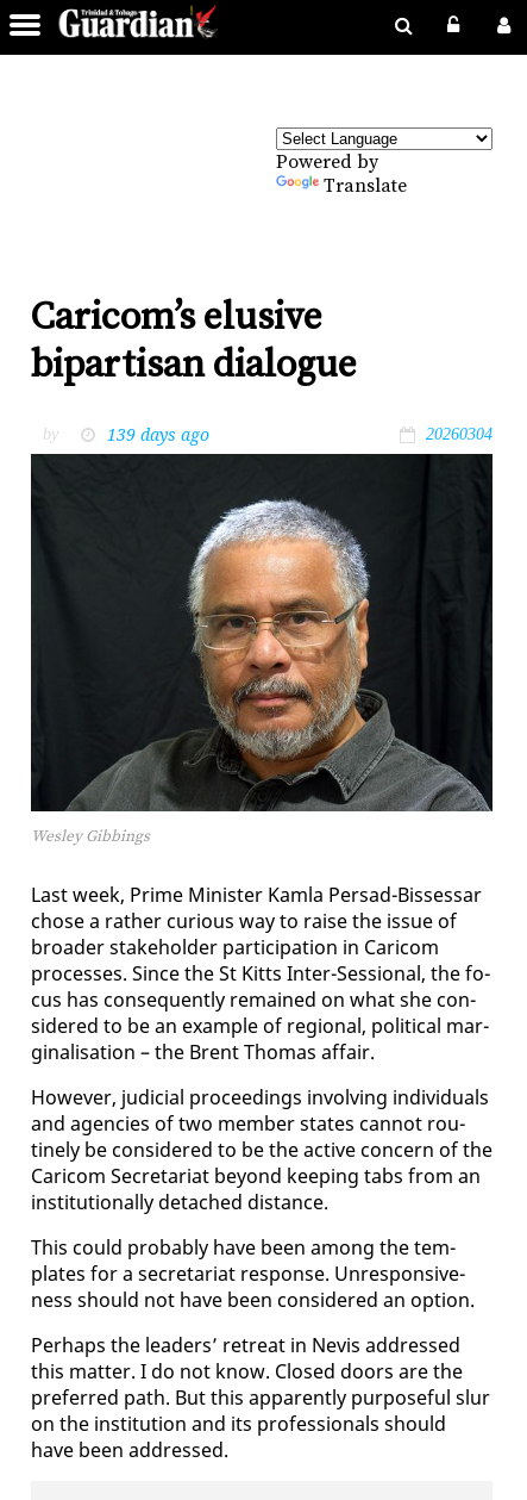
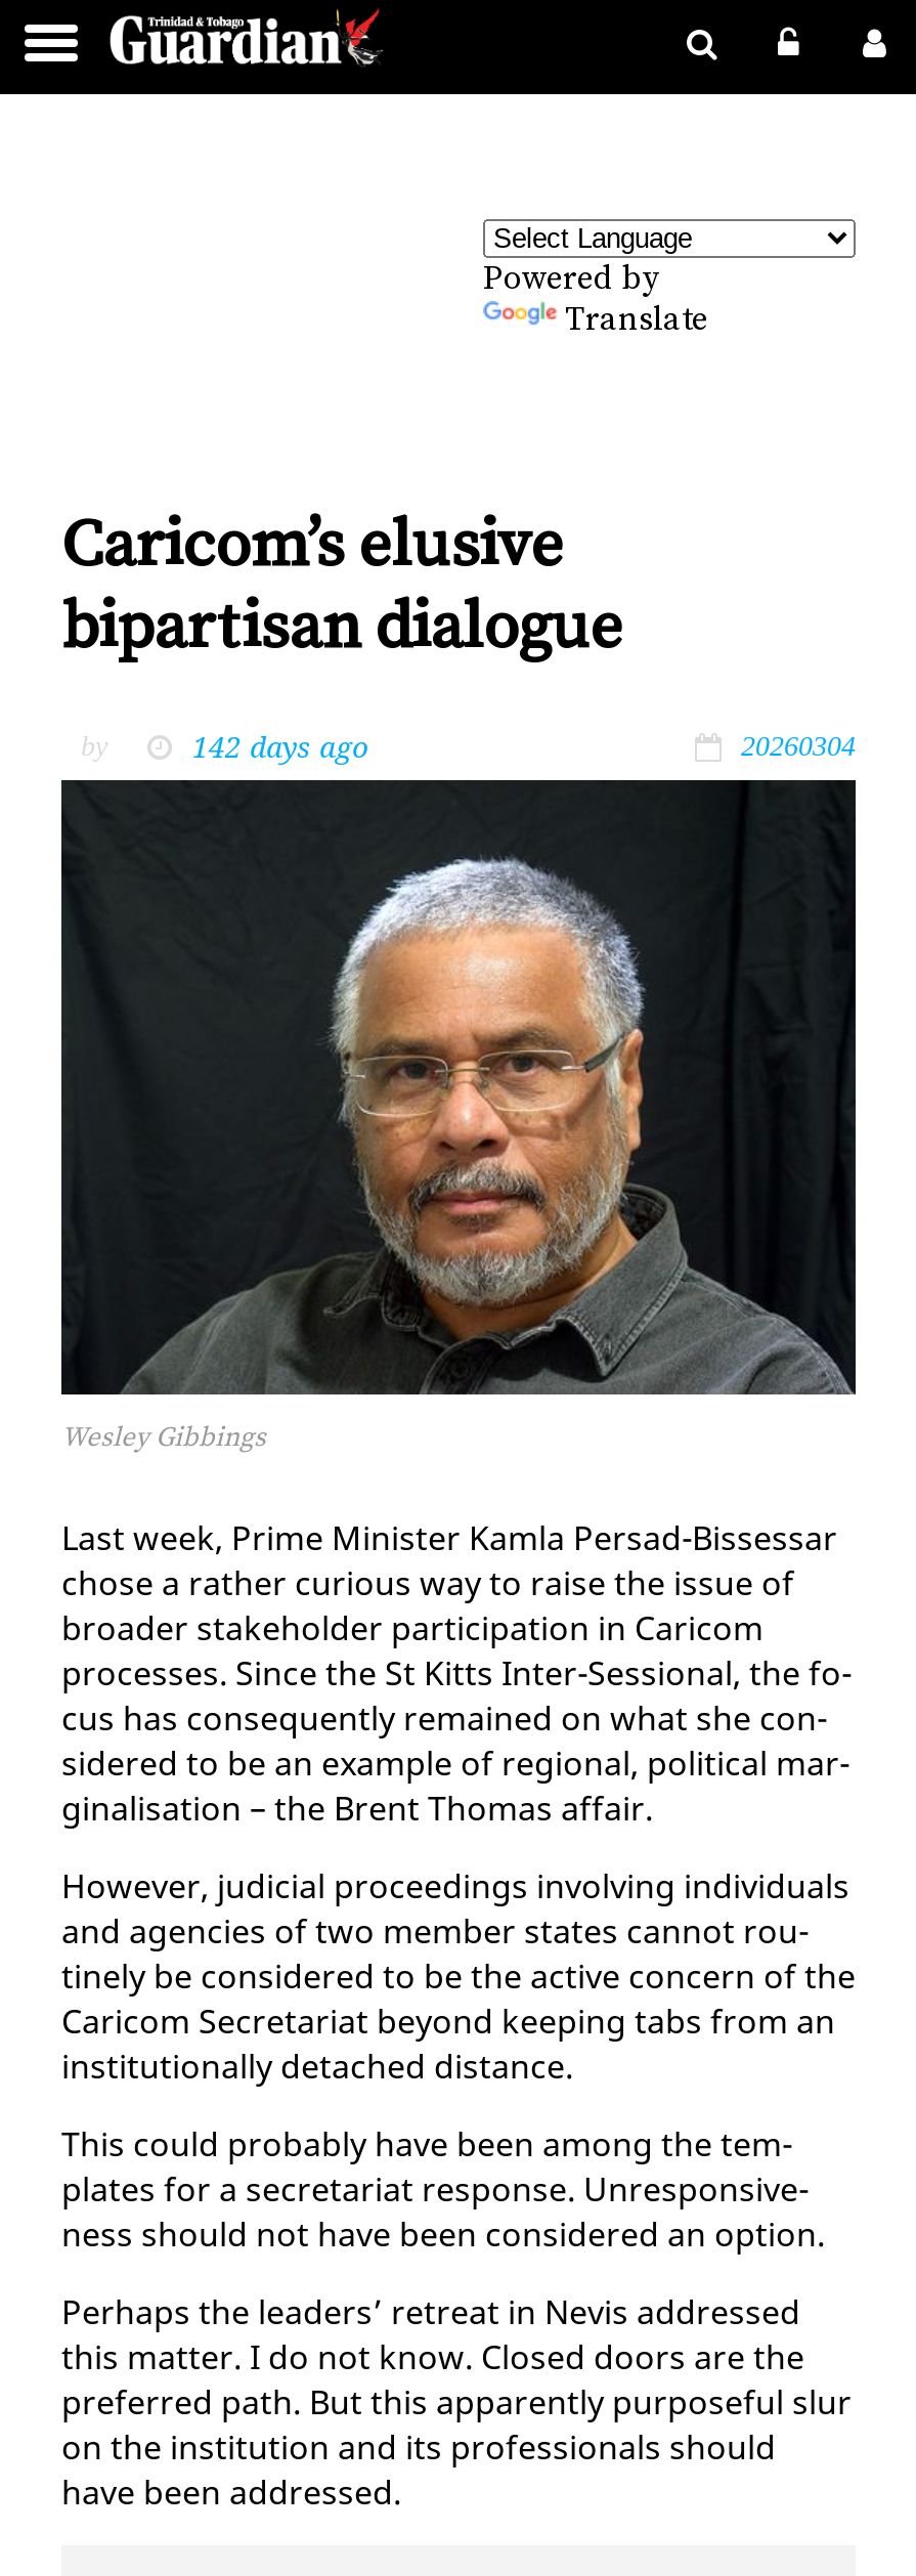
[107,423,209,445] 139 days ago -> [192,727,368,766] 142 days ago

